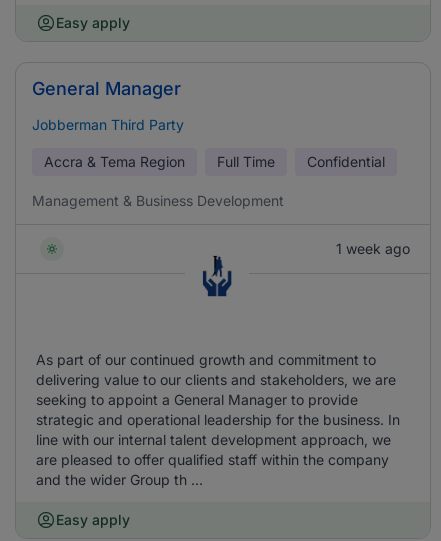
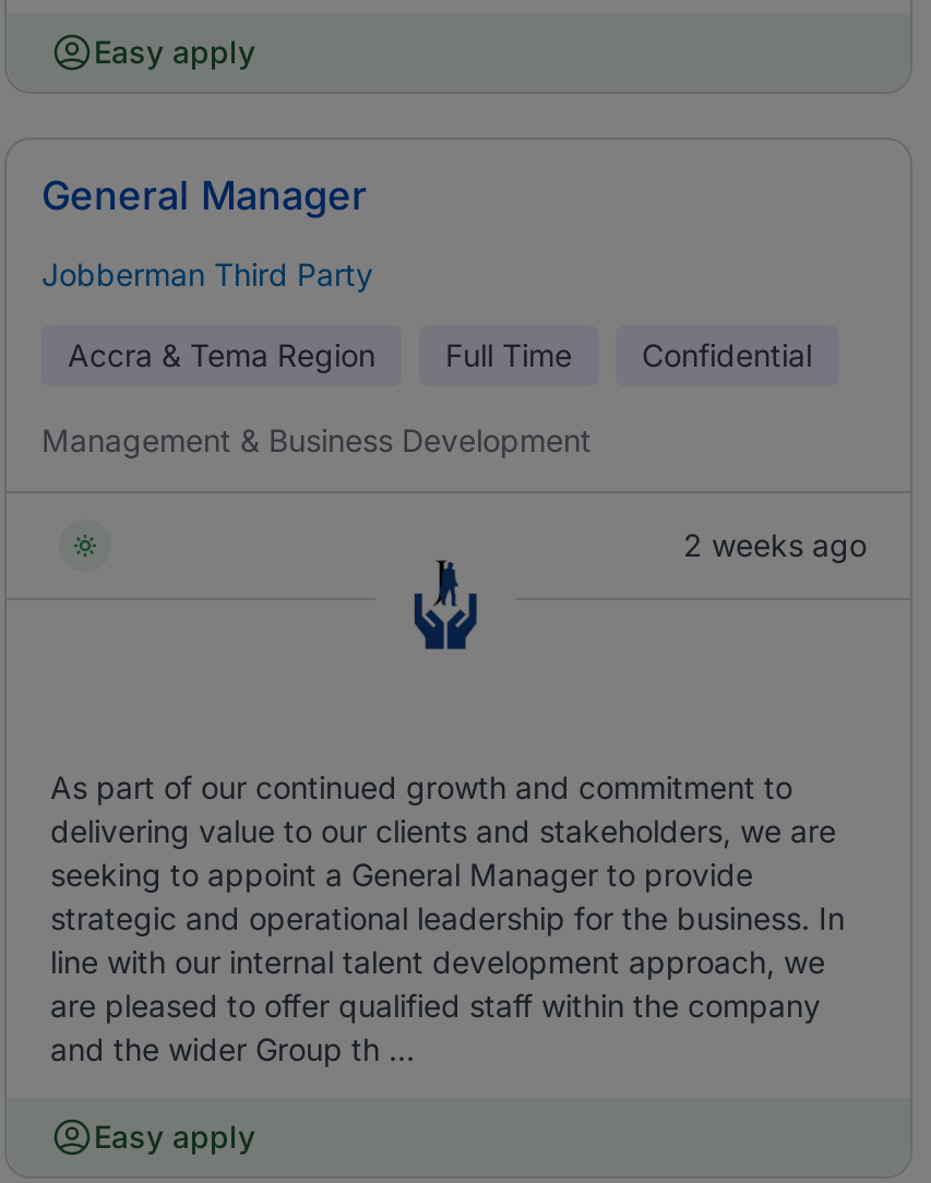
[336,240,410,257] 1 week ago -> [683,526,867,563] 2 weeks ago

